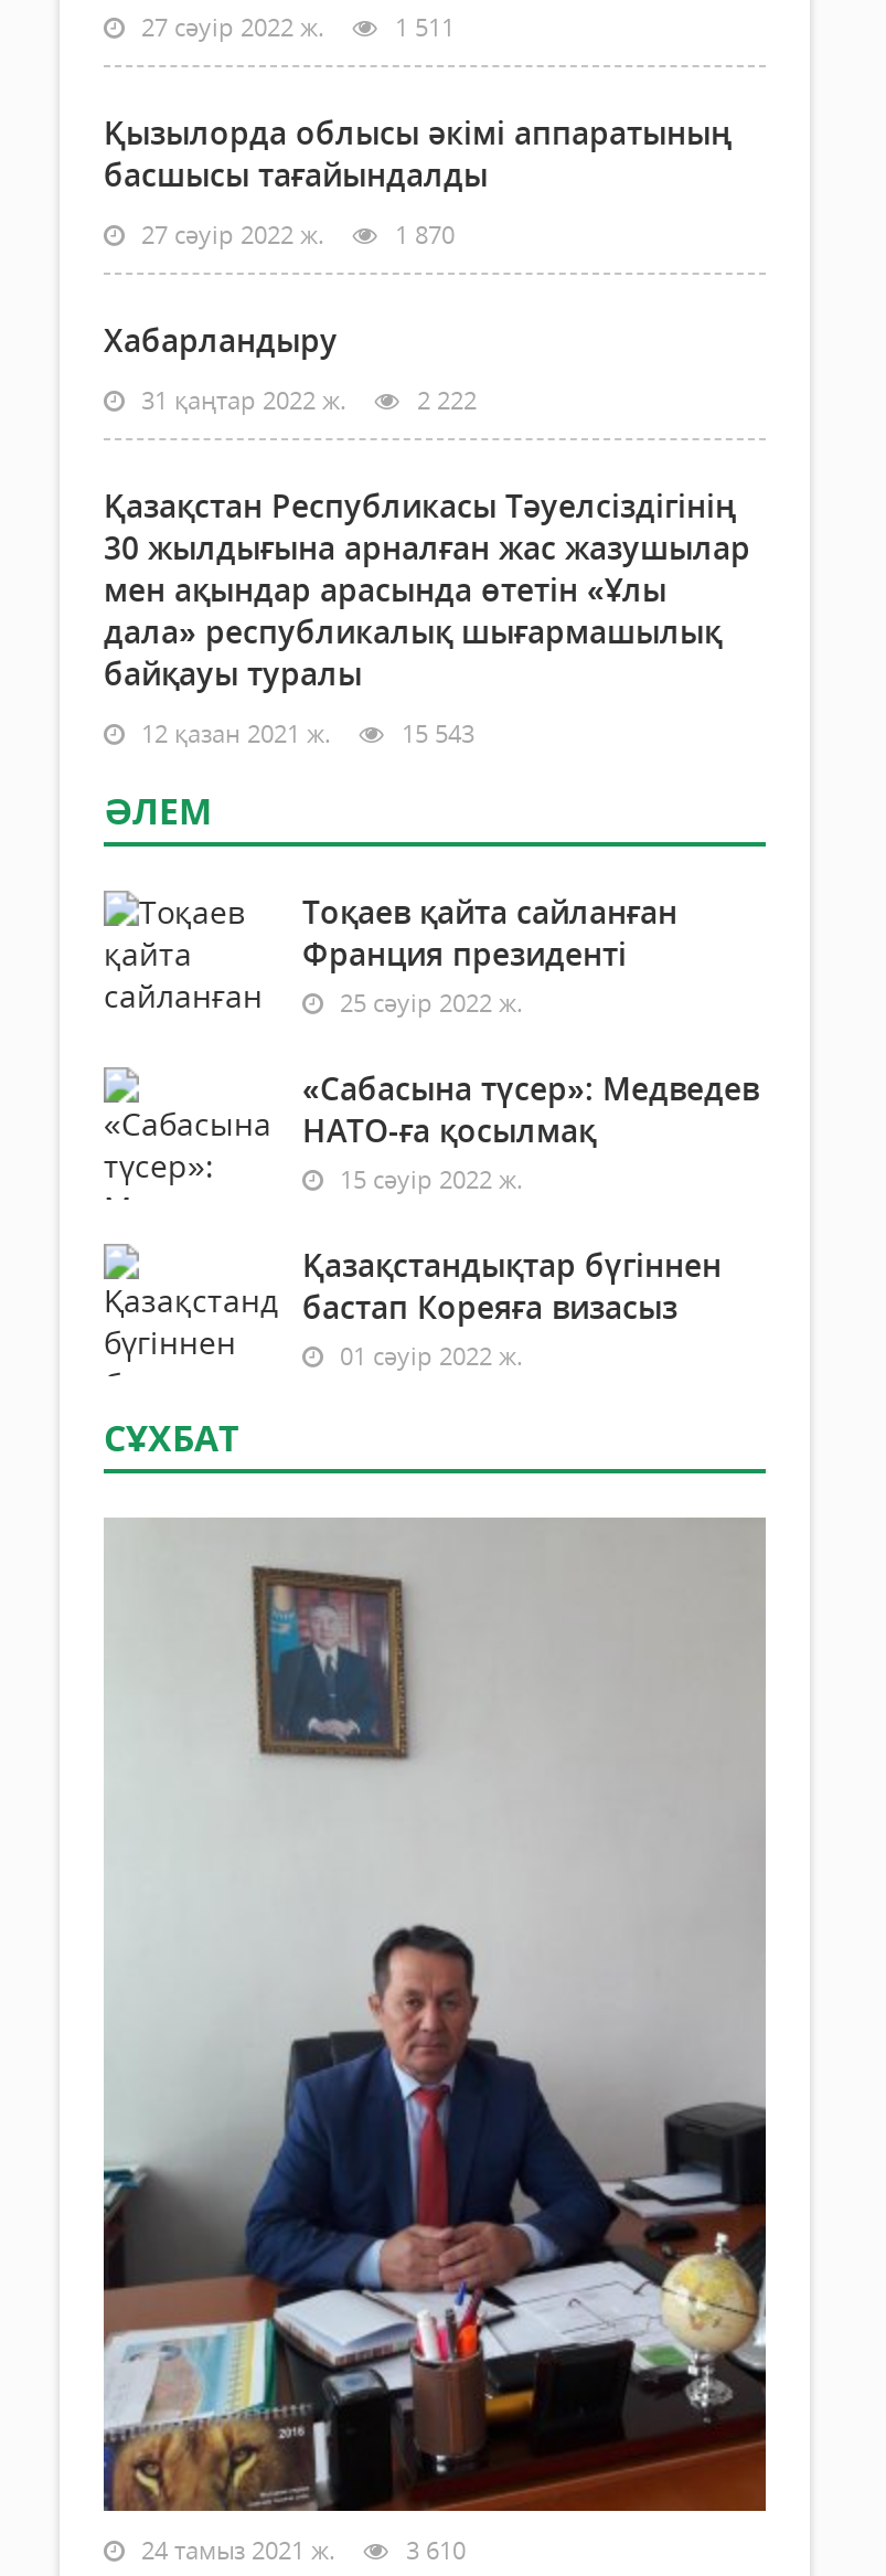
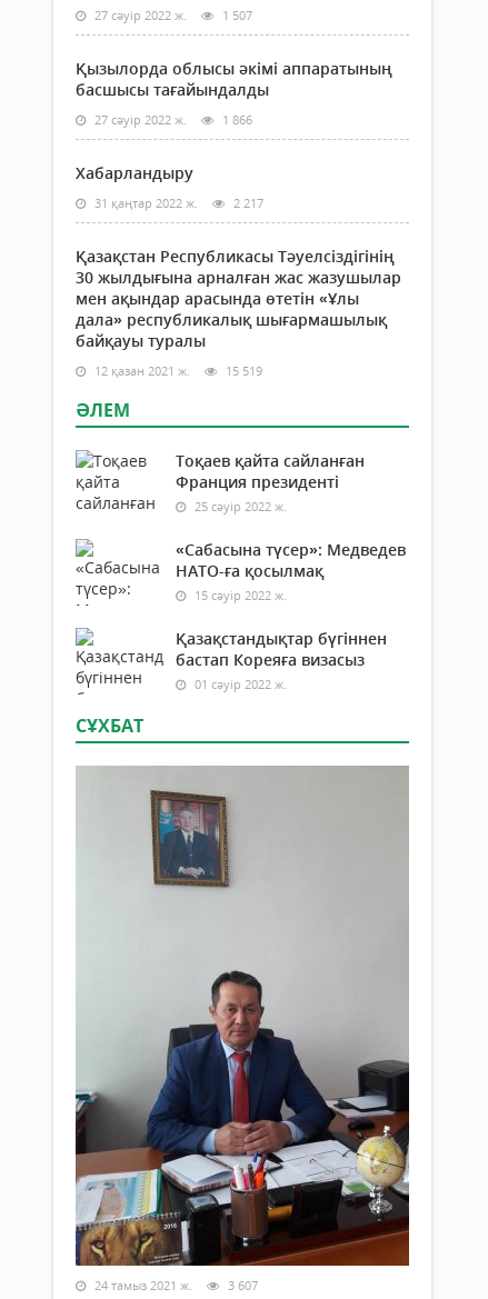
[135,10,455,43] 27 сәуір 2022 ж. 1 511 -> [91,7,252,23] 27 сәуір 2022 ж. 1 507
[135,217,455,251] 27 сәуір 2022 ж. 1 870 -> [91,111,252,128] 27 сәуір 2022 ж. 1 866
[135,383,477,416] 31 қаңтар 2022 ж. 2 222 -> [91,194,263,211] 31 қаңтар 2022 ж. 2 217
[135,716,474,749] 12 қазан 2021 ж. 15 543 -> [91,362,262,379] 12 қазан 2021 ж. 15 519
[135,2533,466,2566] 24 тамыз 2021 ж. 3 610 -> [91,1277,258,1293] 24 тамыз 2021 ж. 3 607

